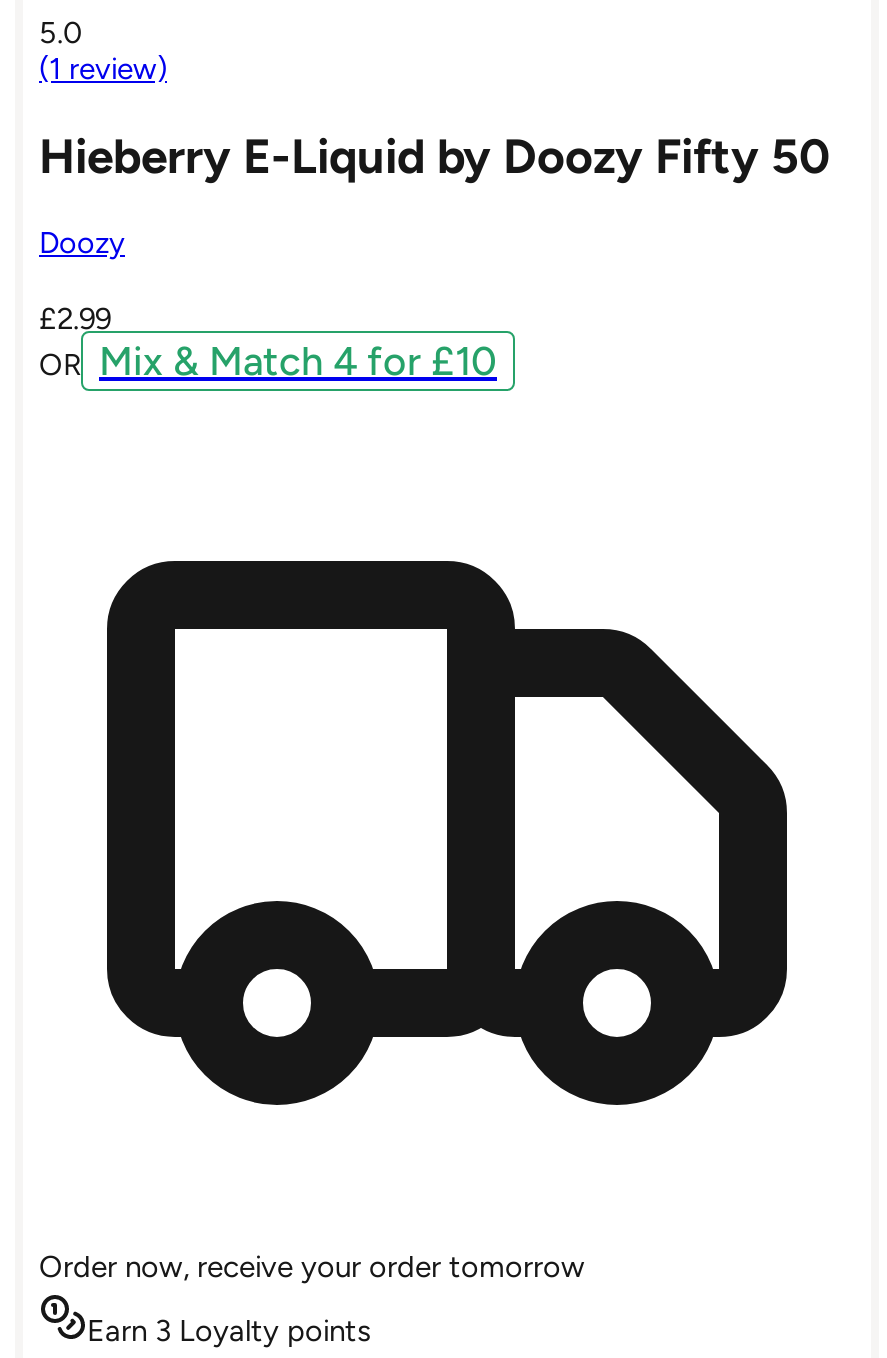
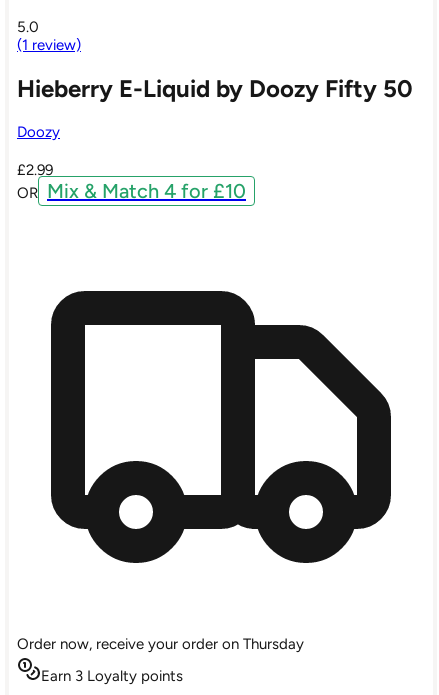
[39,1249,585,1285] Order now, receive your order tomorrow -> [17,635,304,653] Order now, receive your order on Thursday

